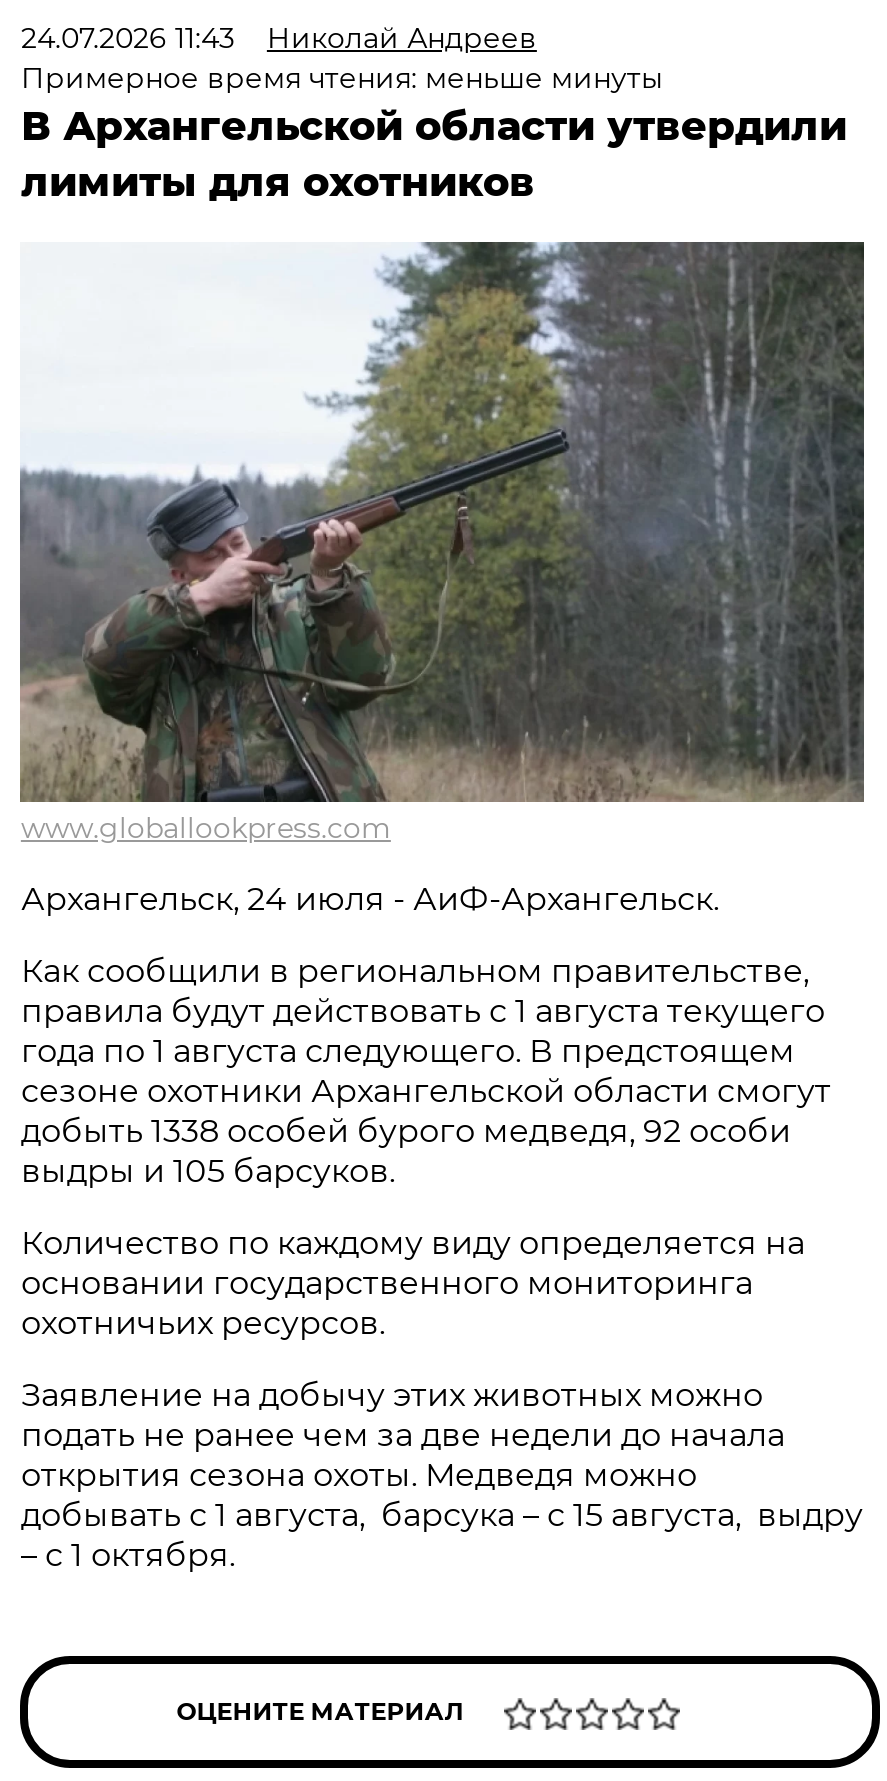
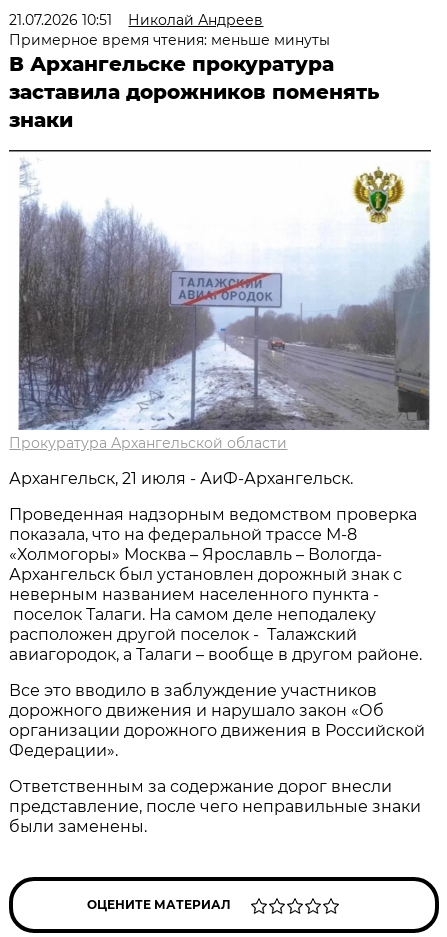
[21,20,537,56] 24.07.2026 11:43 Николай Андреев -> [9,11,263,29] 21.07.2026 10:51 Николай Андреев
[21,102,847,206] В Архангельской области утвердили | лимиты для охотников -> [9,52,379,132] В Архангельске прокуратура | заставила дорожников поменять | знаки
[18,240,866,846] [image] | www.globallookpress.com -> [9,163,431,452] [image] | Прокуратура Архангельской области
[21,880,719,918] Архангельск, 24 июля - АиФ-Архангельск. -> [9,469,353,488] Архангельск, 21 июля - АиФ-Архангельск.
[21,952,831,1190] Как сообщили в региональном правительстве, | правила будут действовать с 1 августа текущего | года по 1 августа следующего. В предстоящем | сезоне охотники Архангельской области смогут | добыть 1338 особей бурого медведя, 92 особи | выдры и 105 барсуков. -> [9,505,422,664] Проведенная надзорным ведомством проверка | показала, что на федеральной трассе М-8 | «Холмогоры» Москва – Ярославль – Вологда- | Архангельск был установлен дорожный знак с | неверным названием населенного пункта - | поселок Талаги. На самом деле неподалеку | расположен другой поселок - Талажский | авиагородок, а Талаги – вообще в другом районе.
[21,1224,805,1342] Количество по каждому виду определяется на | основании государственного мониторинга | охотничьих ресурсов. -> [9,681,425,760] Все это вводило в заблуждение участников | дорожного движения и нарушало закон «Об | организации дорожного движения в Российской | Федерации».
[21,1376,863,1574] Заявление на добычу этих животных можно | подать не ранее чем за две недели до начала | открытия сезона охоты. Медведя можно | добывать с 1 августа, барсука – с 15 августа, выдру | – с 1 октября. -> [9,777,421,836] Ответственным за содержание дорог внесли | представление, после чего неправильные знаки | были заменены.

